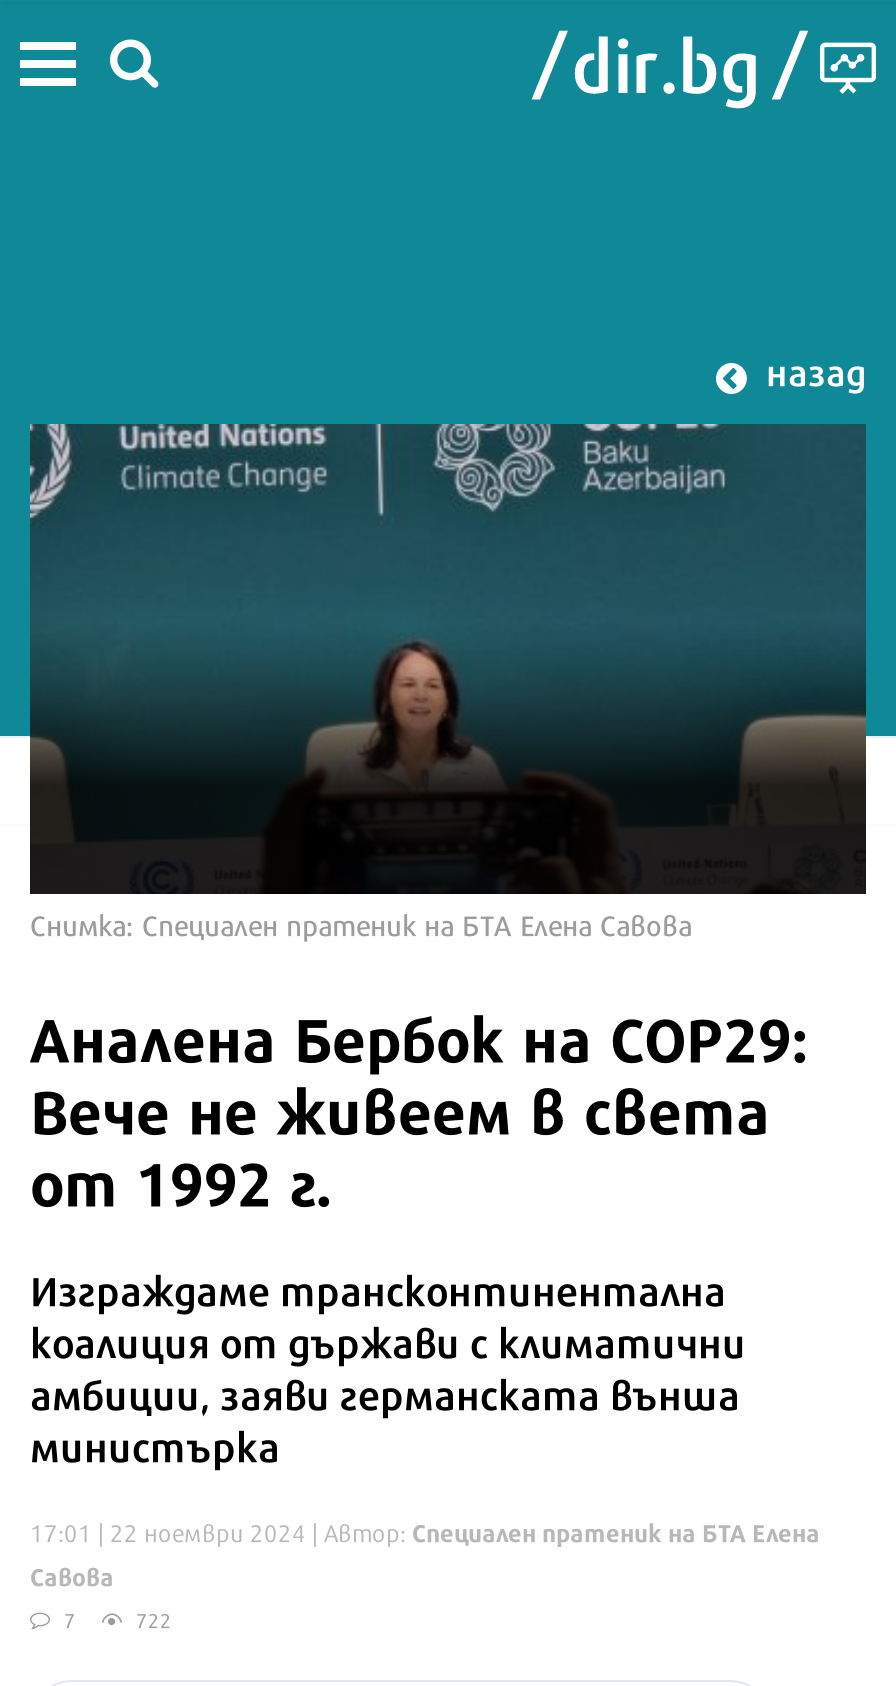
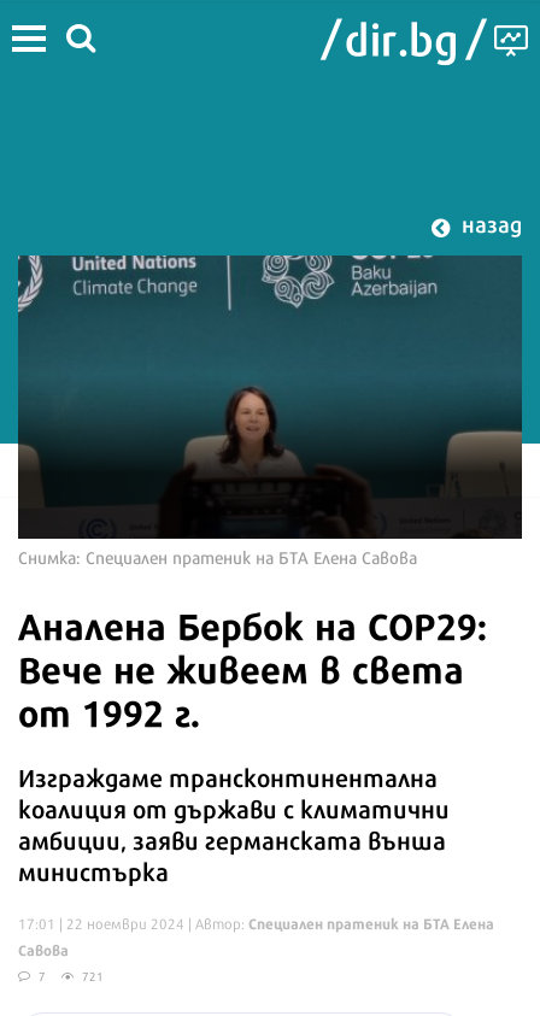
[58,1604,172,1634] 7 722 -> [35,966,104,985] 7 721

